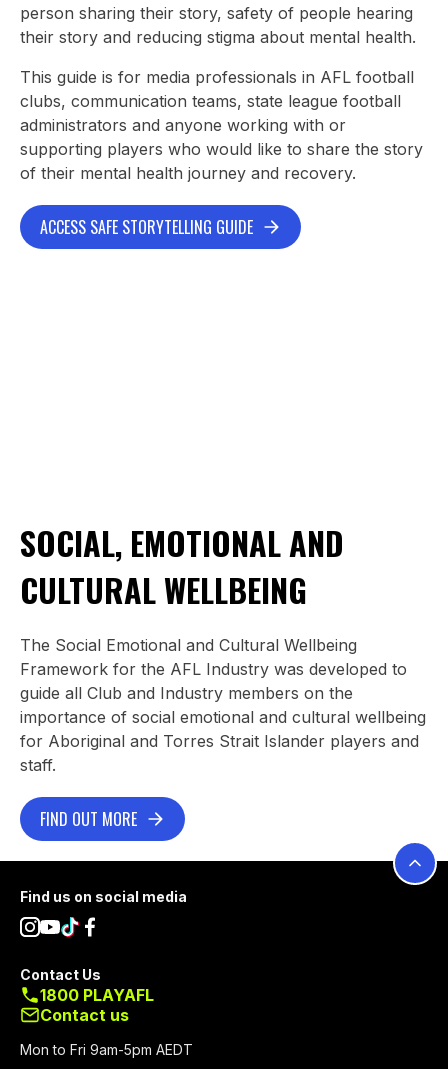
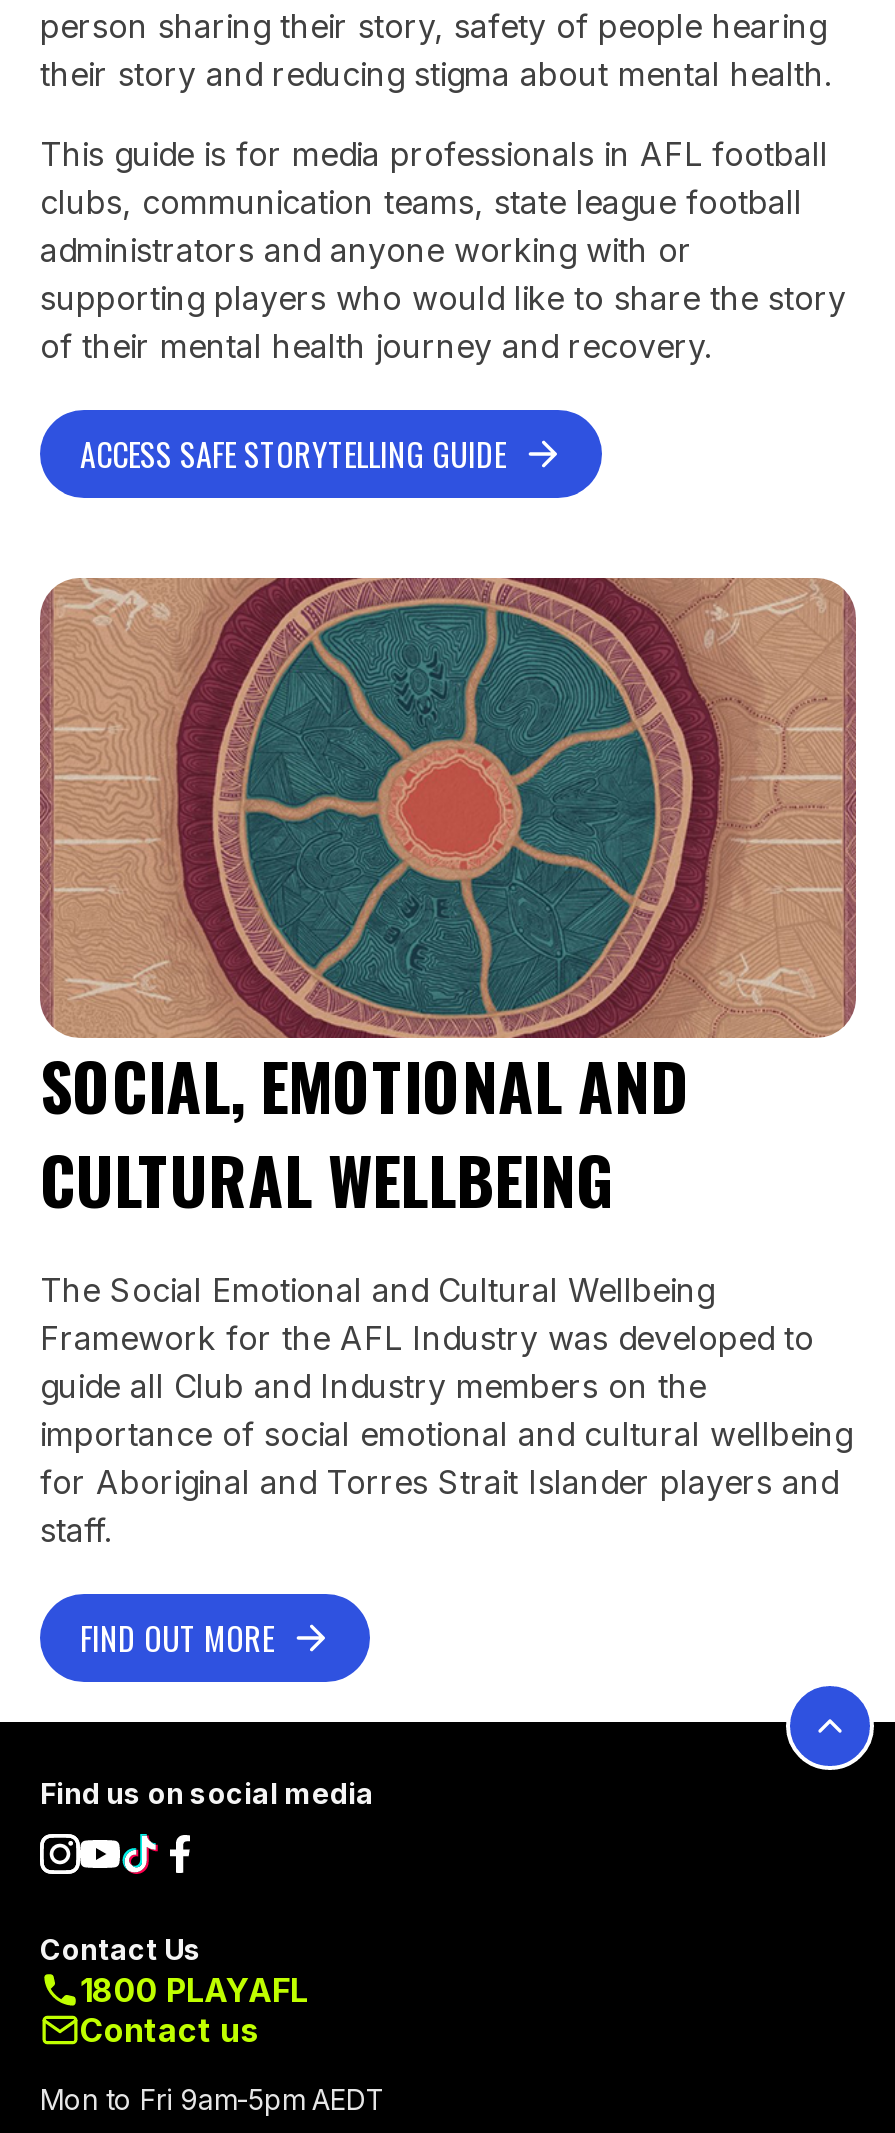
none -> [38,576,858,1040] [image]

